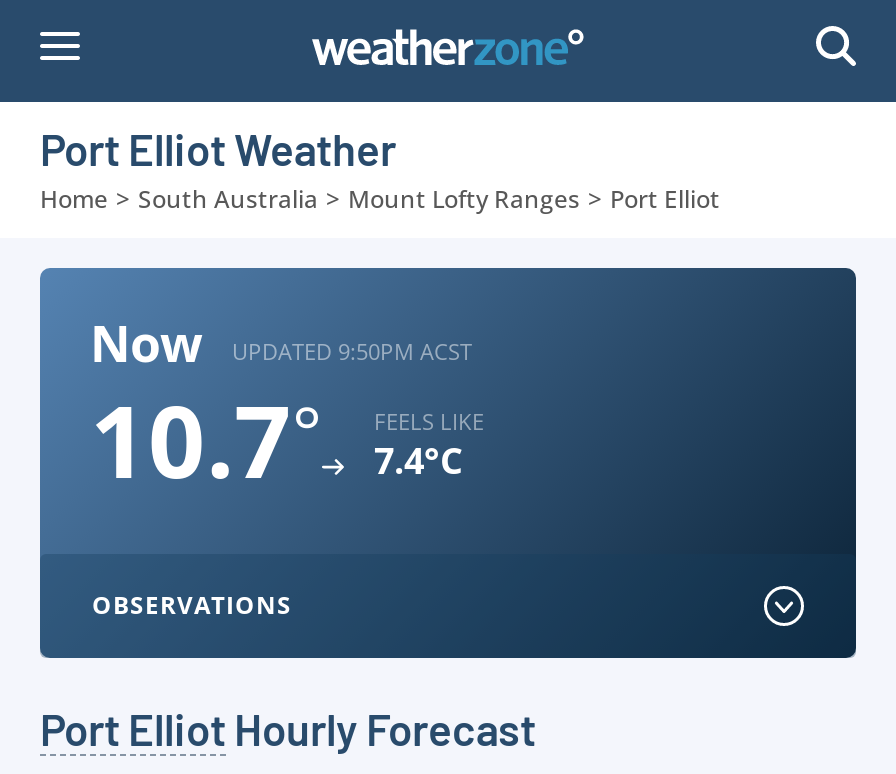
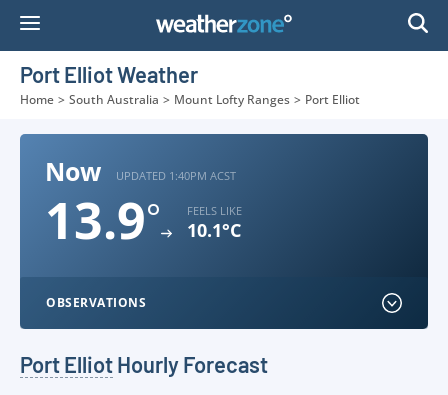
[232,335,472,365] UPDATED 9:50PM ACST -> [116,167,236,182] UPDATED 1:40PM ACST
[90,372,322,508] 10.7° -> [45,186,161,254] 13.9°
[374,436,462,484] 7.4°C -> [187,218,241,242] 10.1°C

